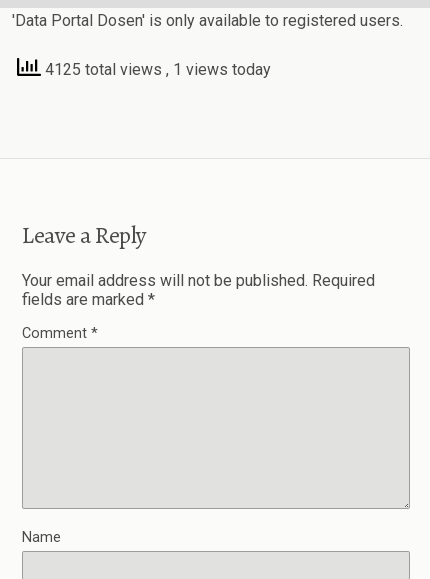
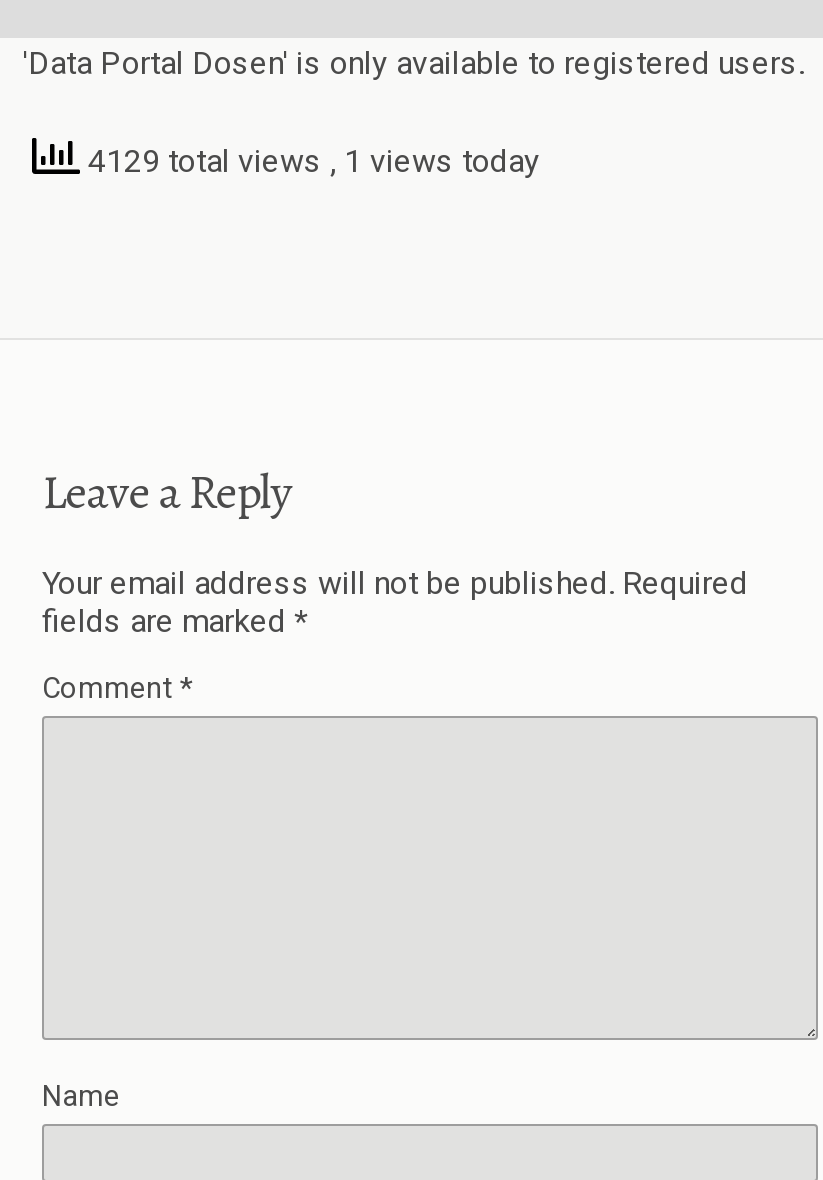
[41,60,271,79] 4125 total views, 1 views today -> [80,142,540,180] 4129 total views, 1 views today

